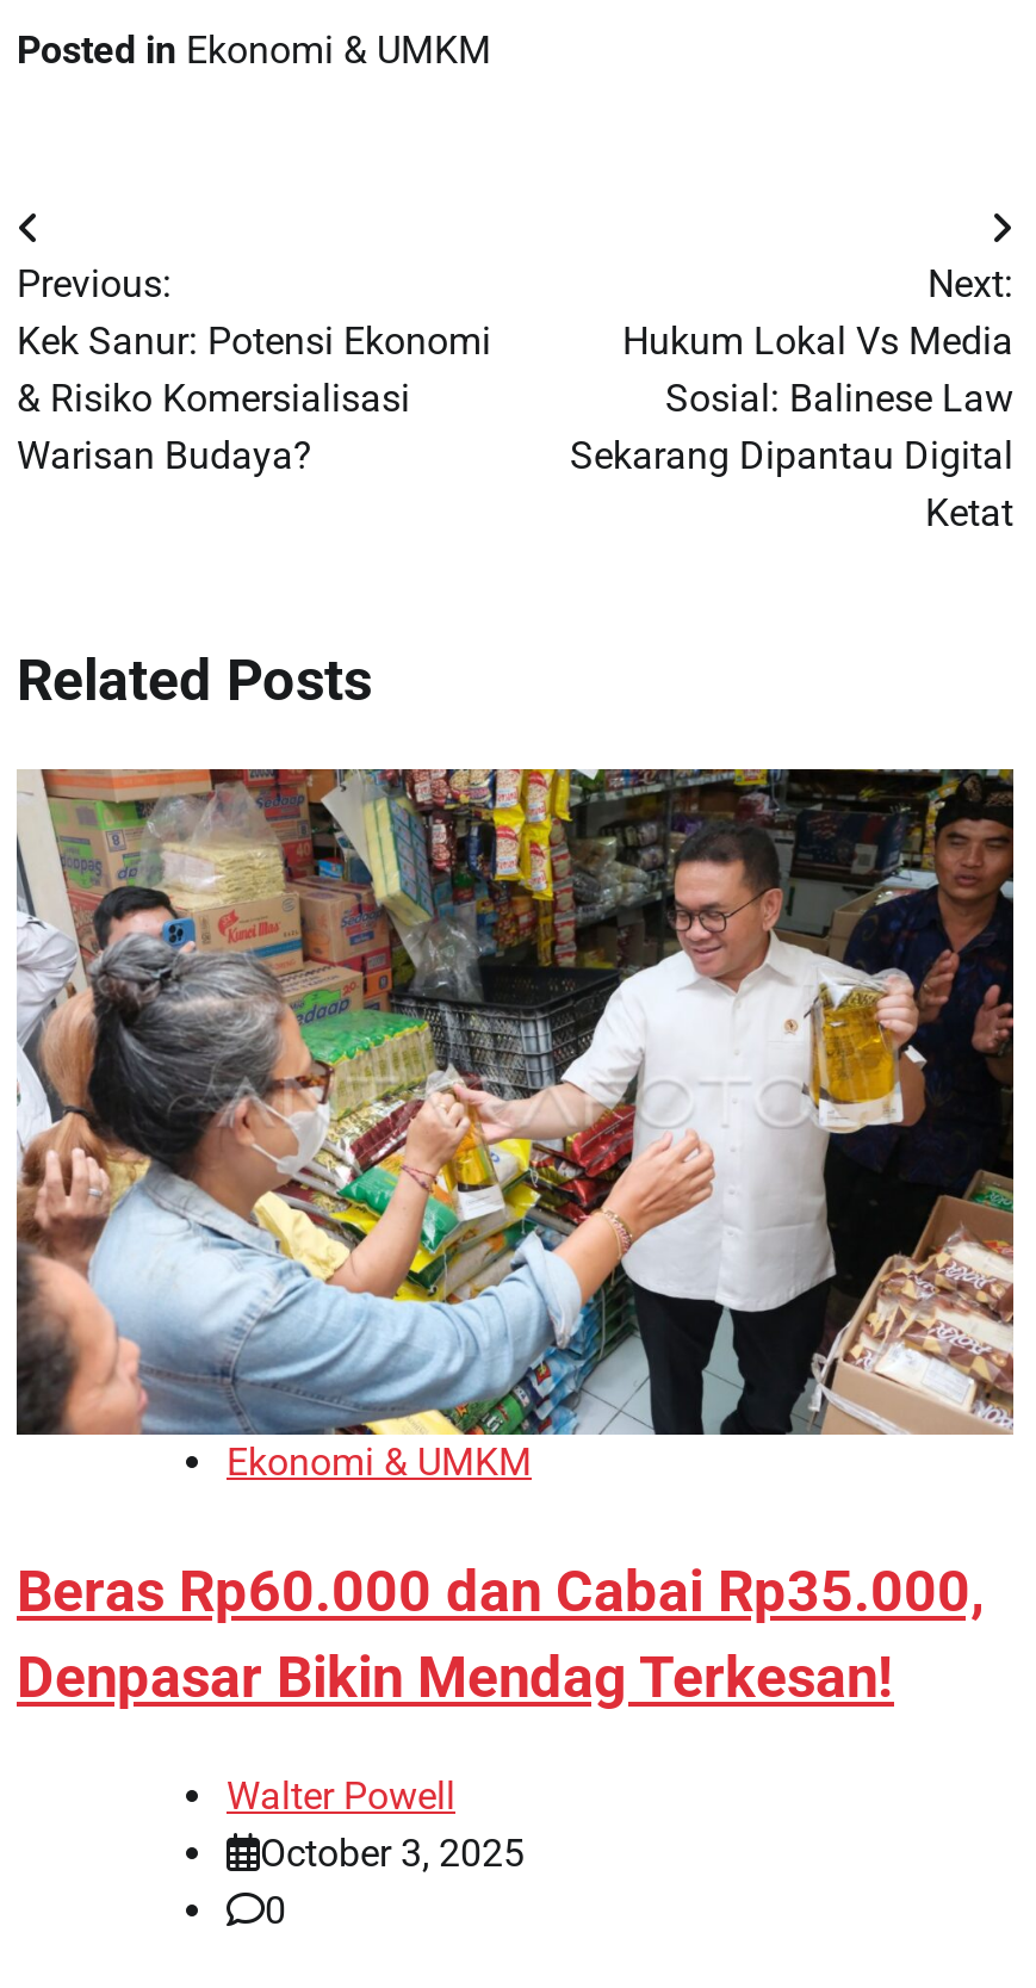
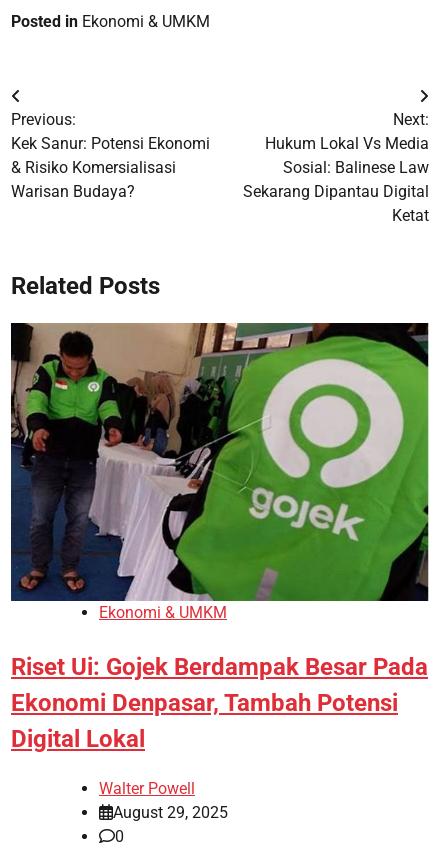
[14,767,1016,1437] [image] -> [10,322,429,602] [image]
[17,1558,985,1711] Beras Rp60.000 dan Cabai Rp35.000, | Denpasar Bikin Mendag Terkesan! -> [11,653,428,753] Riset Ui: Gojek Berdampak Besar Pada | Ekonomi Denpasar, Tambah Potensi | Digital Lokal
[260,1830,525,1875] October 3, 2025 -> [113,803,228,822] August 29, 2025

